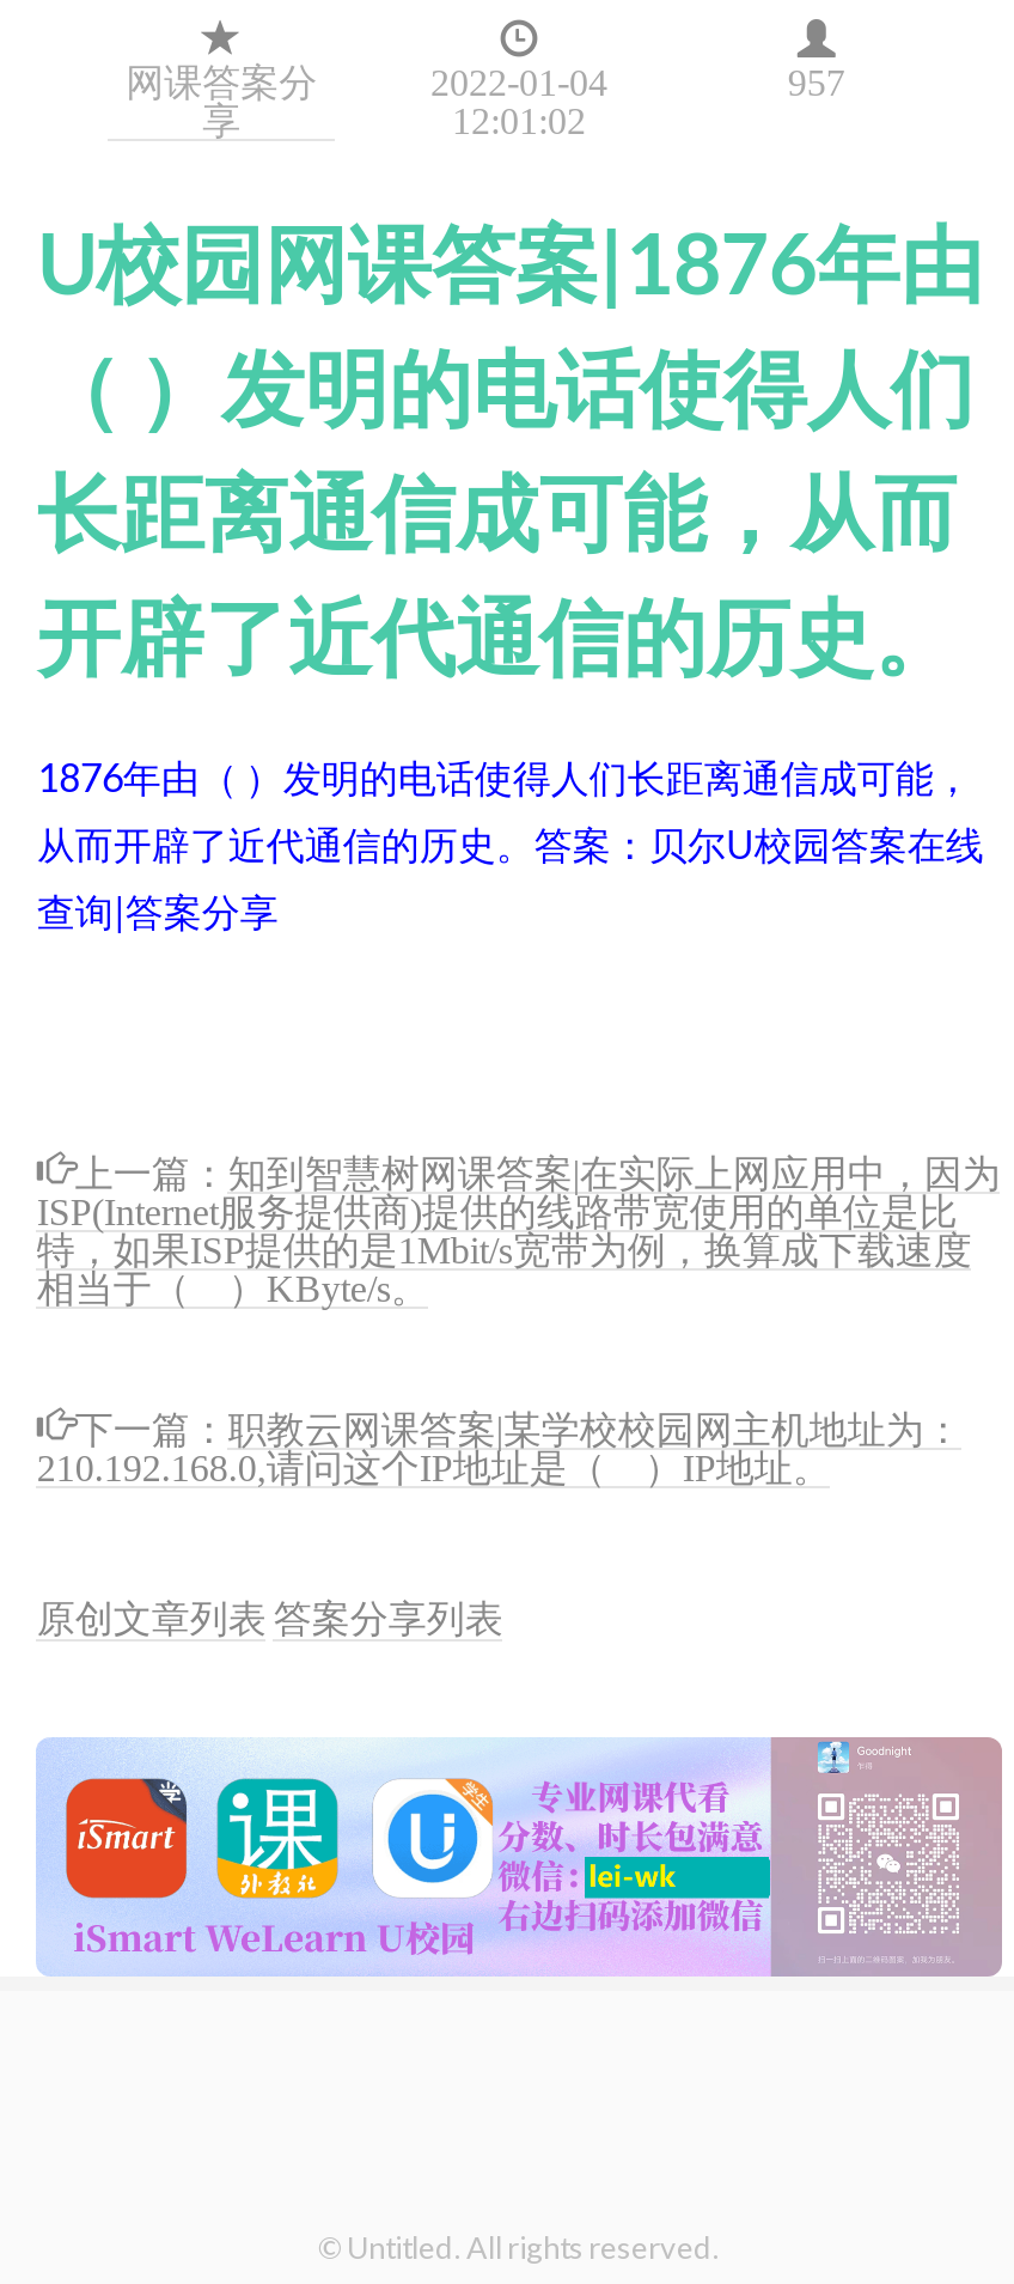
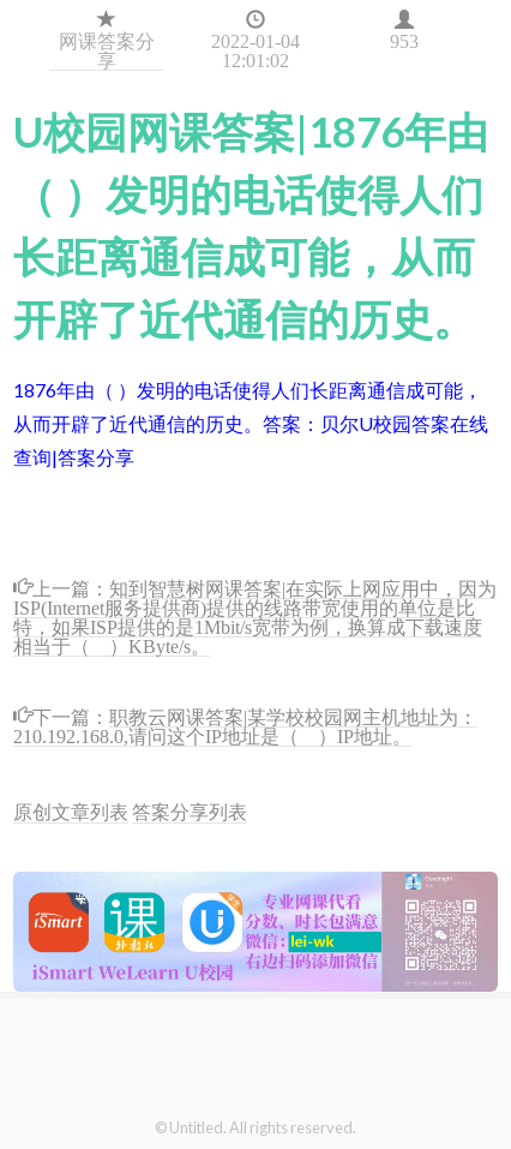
[788,55,845,101] 957 -> [390,28,419,50] 953

